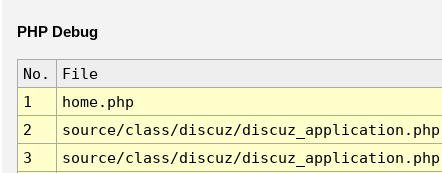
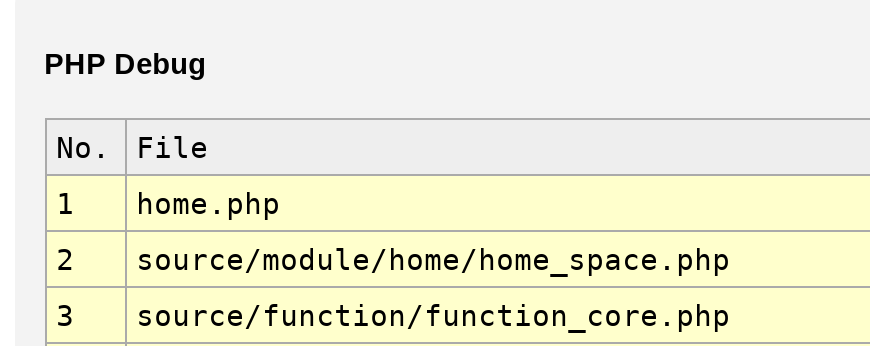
[62,121,440,138] source/class/discuz/discuz_application.php -> [136,242,730,276] source/module/home/home_space.php
[62,149,440,166] source/class/discuz/discuz_application.php -> [136,298,730,332] source/function/function_core.php

